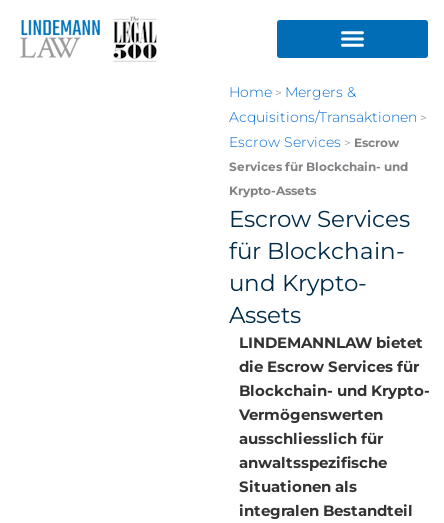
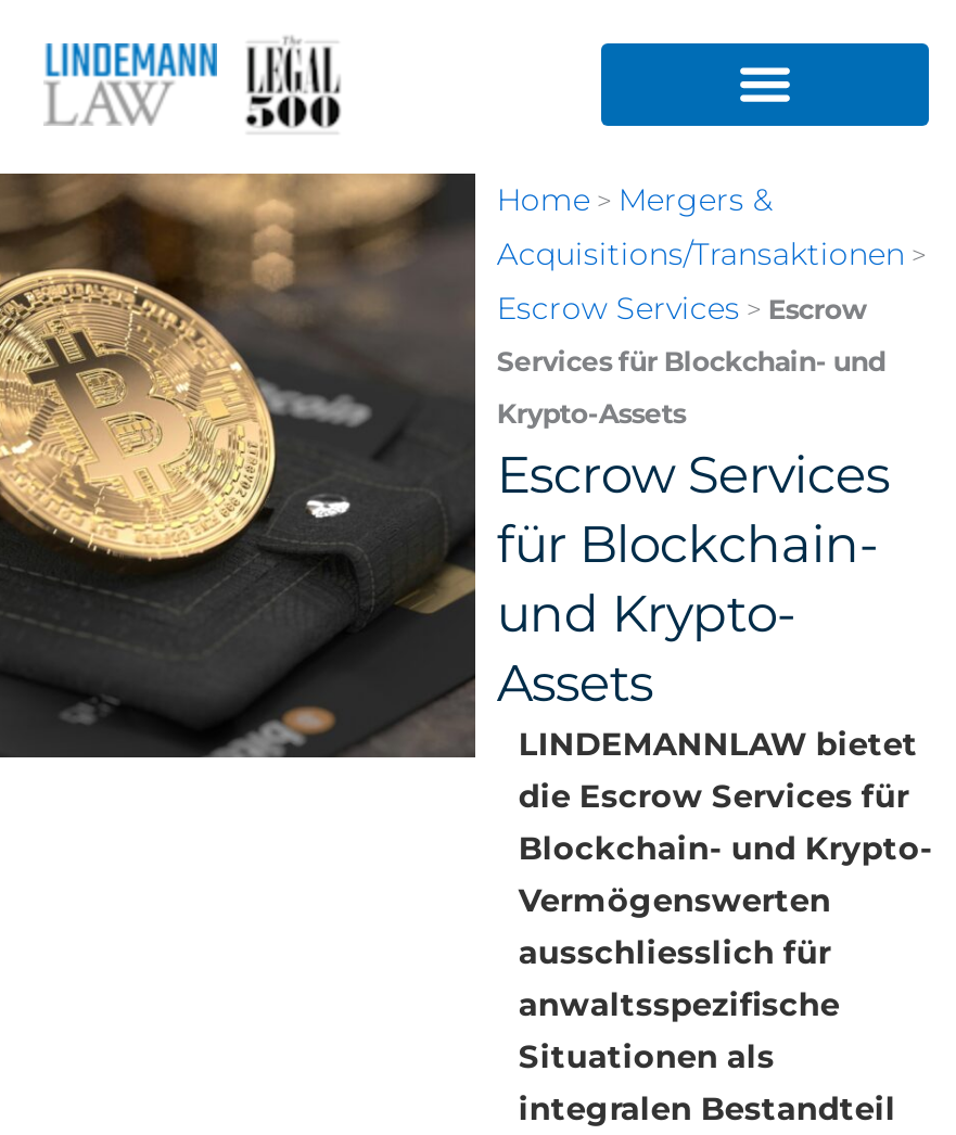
none -> [7,171,477,760] [image]

